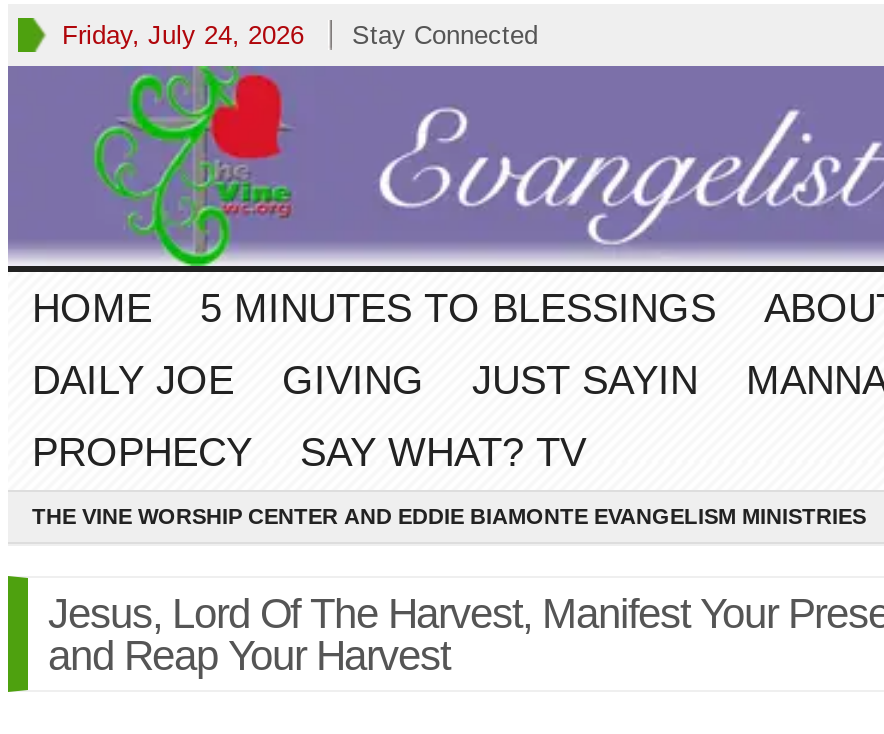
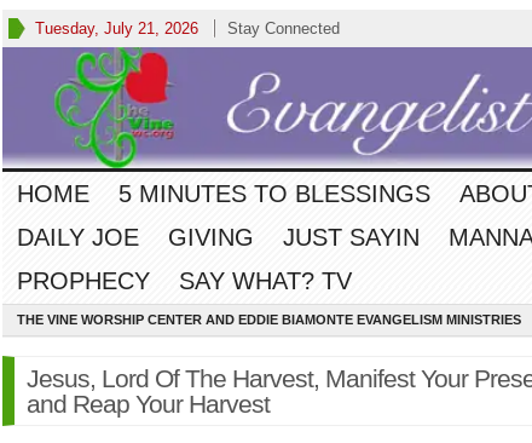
[62,20,538,50] Friday, July 24, 2026 Stay Connected -> [35,19,340,38] Tuesday, July 21, 2026 Stay Connected

